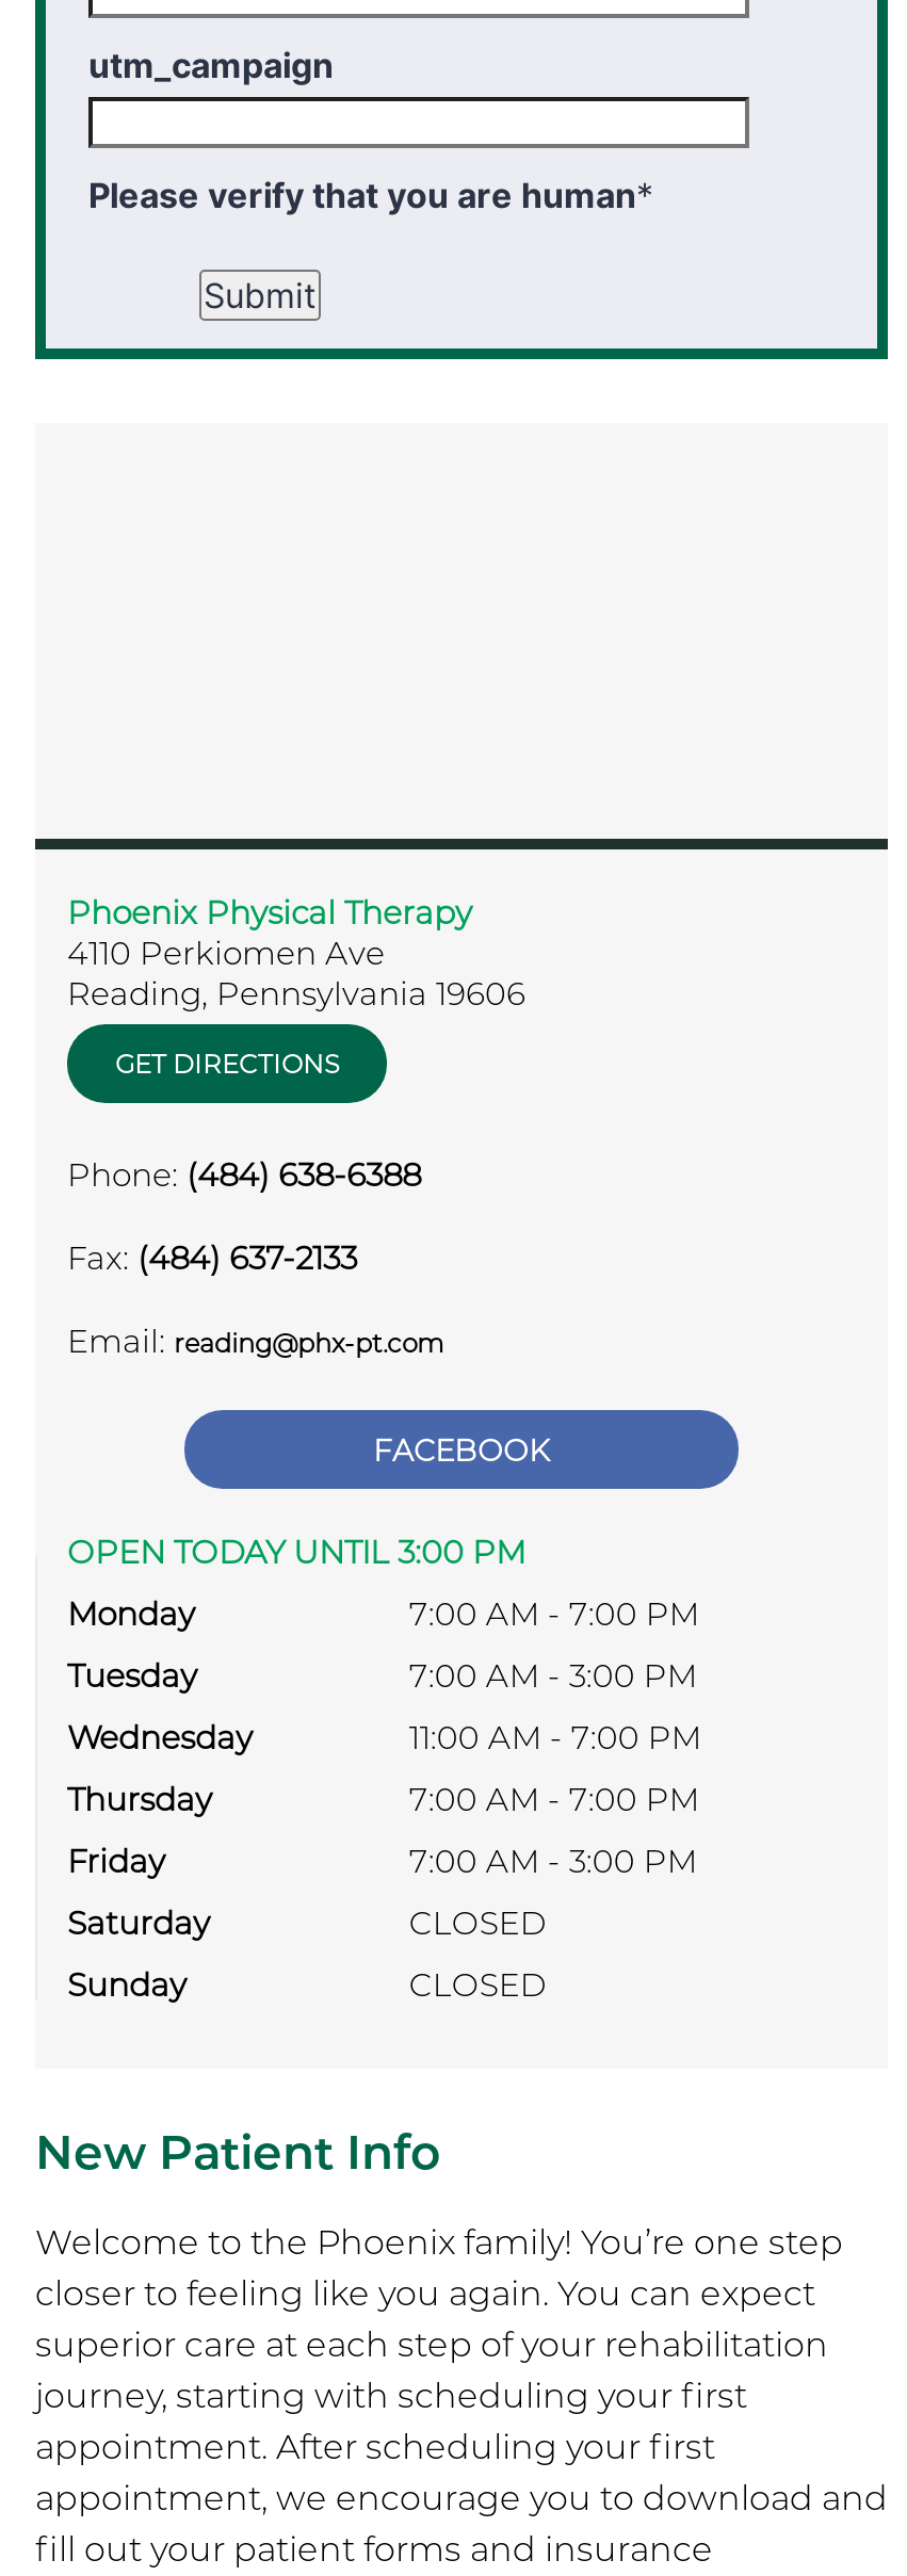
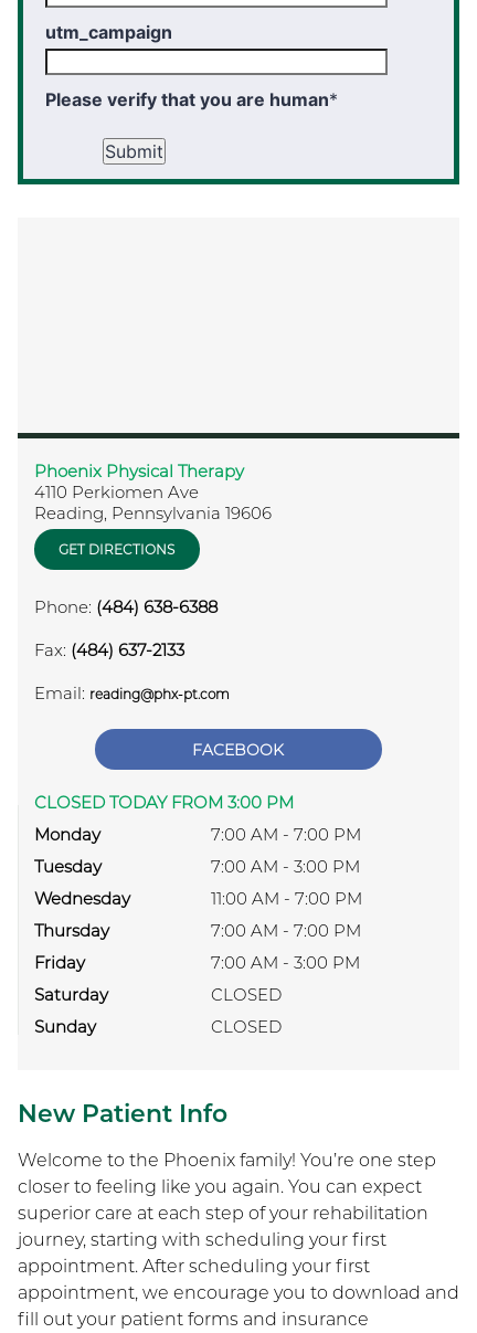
[67,1532,525,1572] OPEN TODAY UNTIL 3:00 PM -> [34,792,294,813] CLOSED TODAY FROM 3:00 PM

